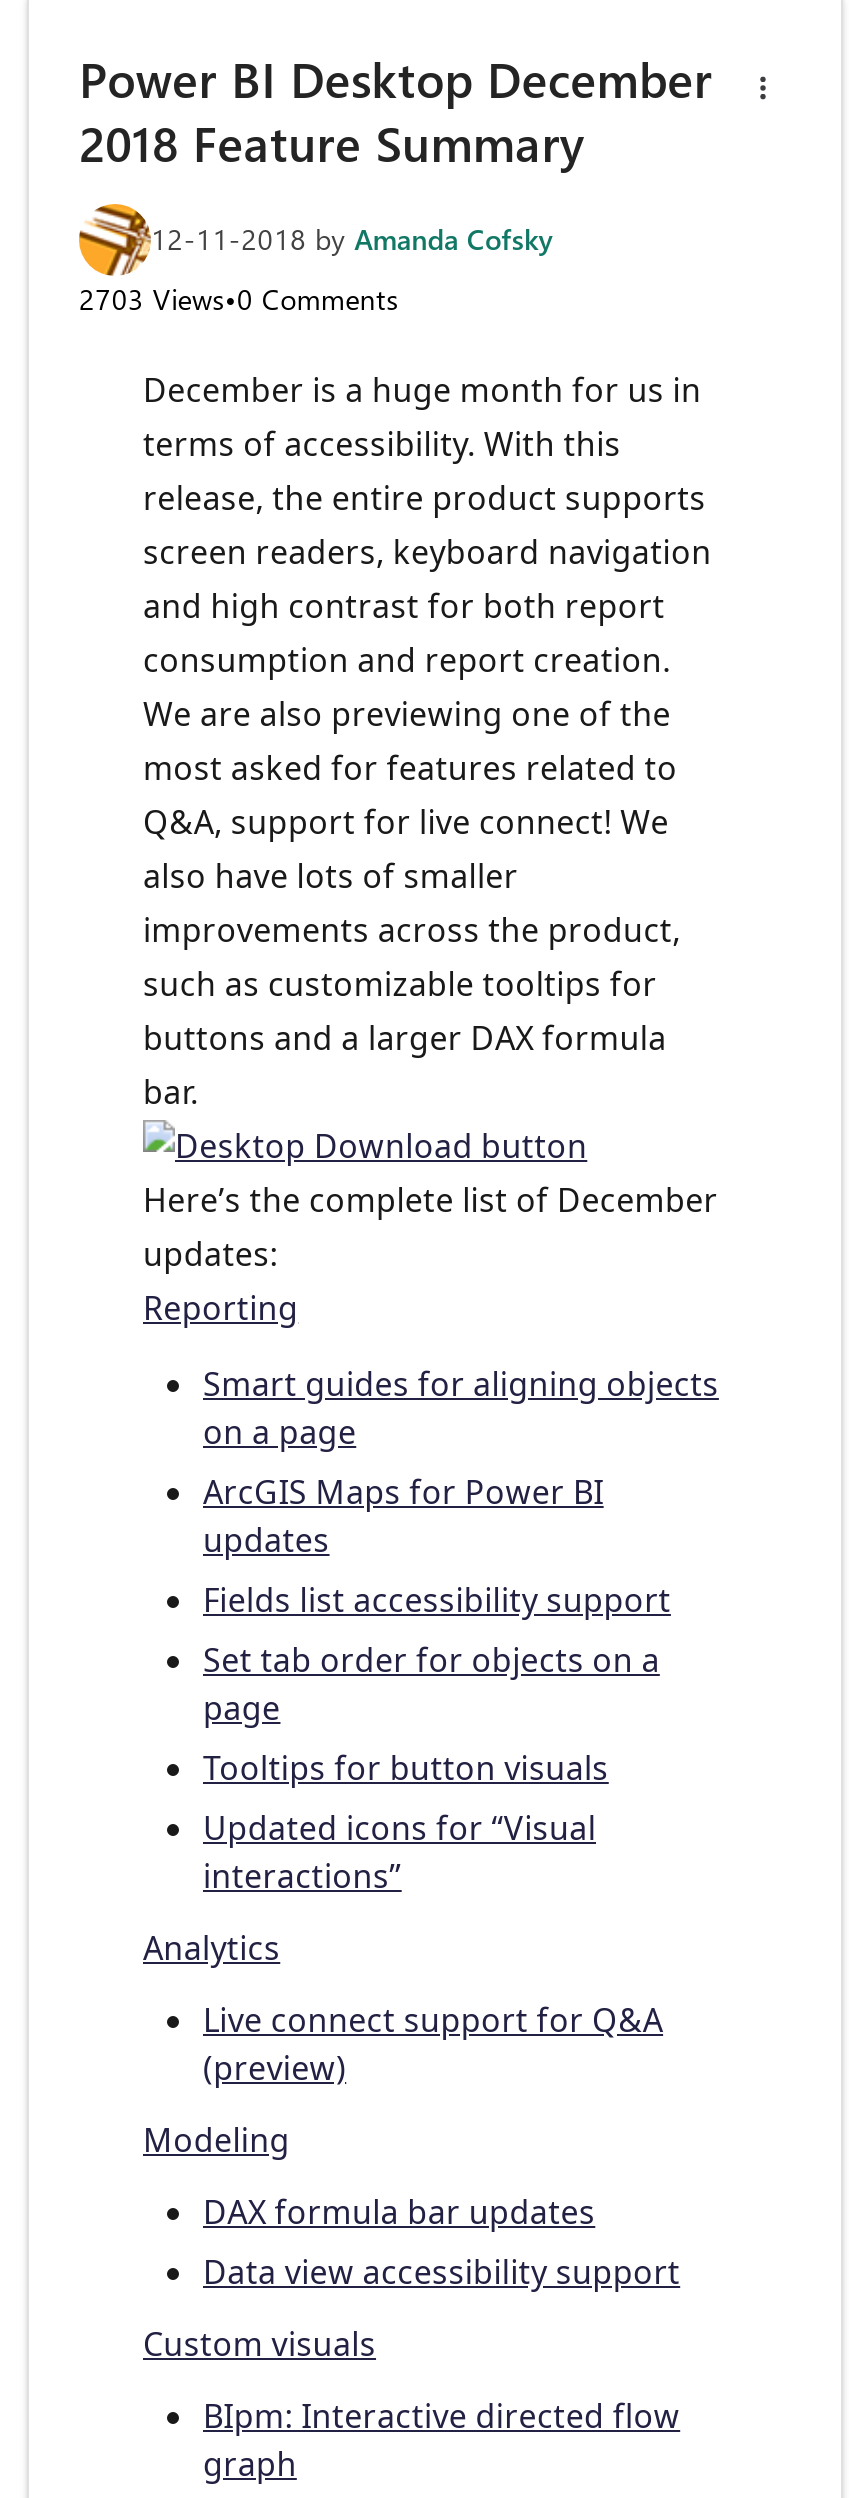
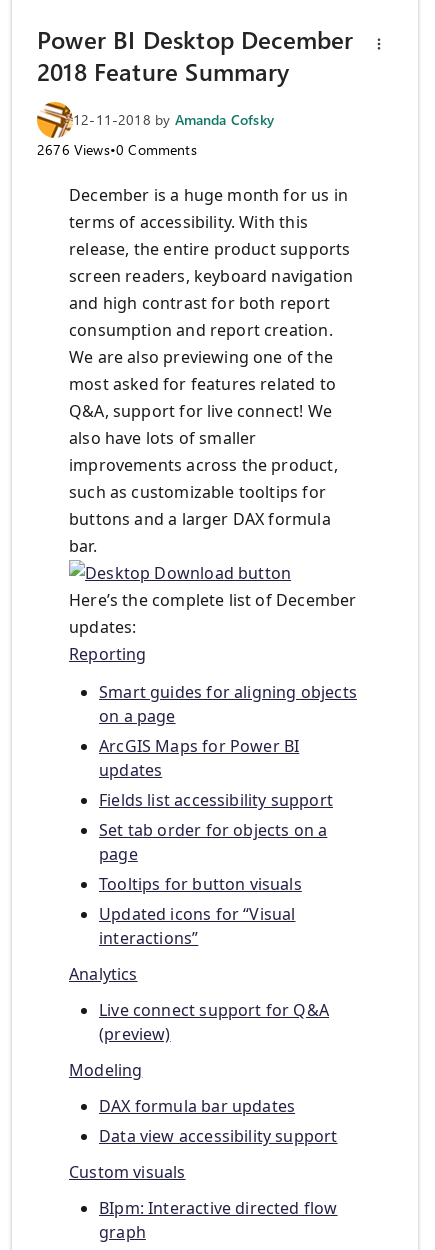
[79,281,399,319] 2703 Views•0 Comments -> [37,140,197,159] 2676 Views•0 Comments

